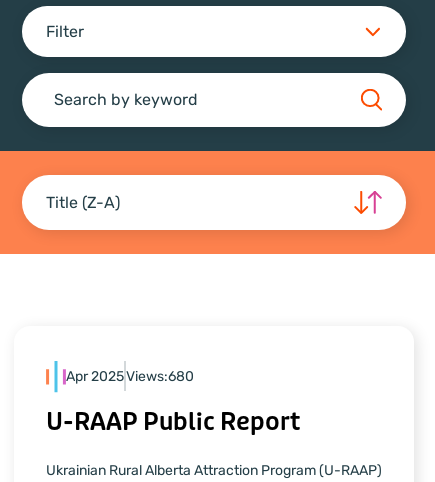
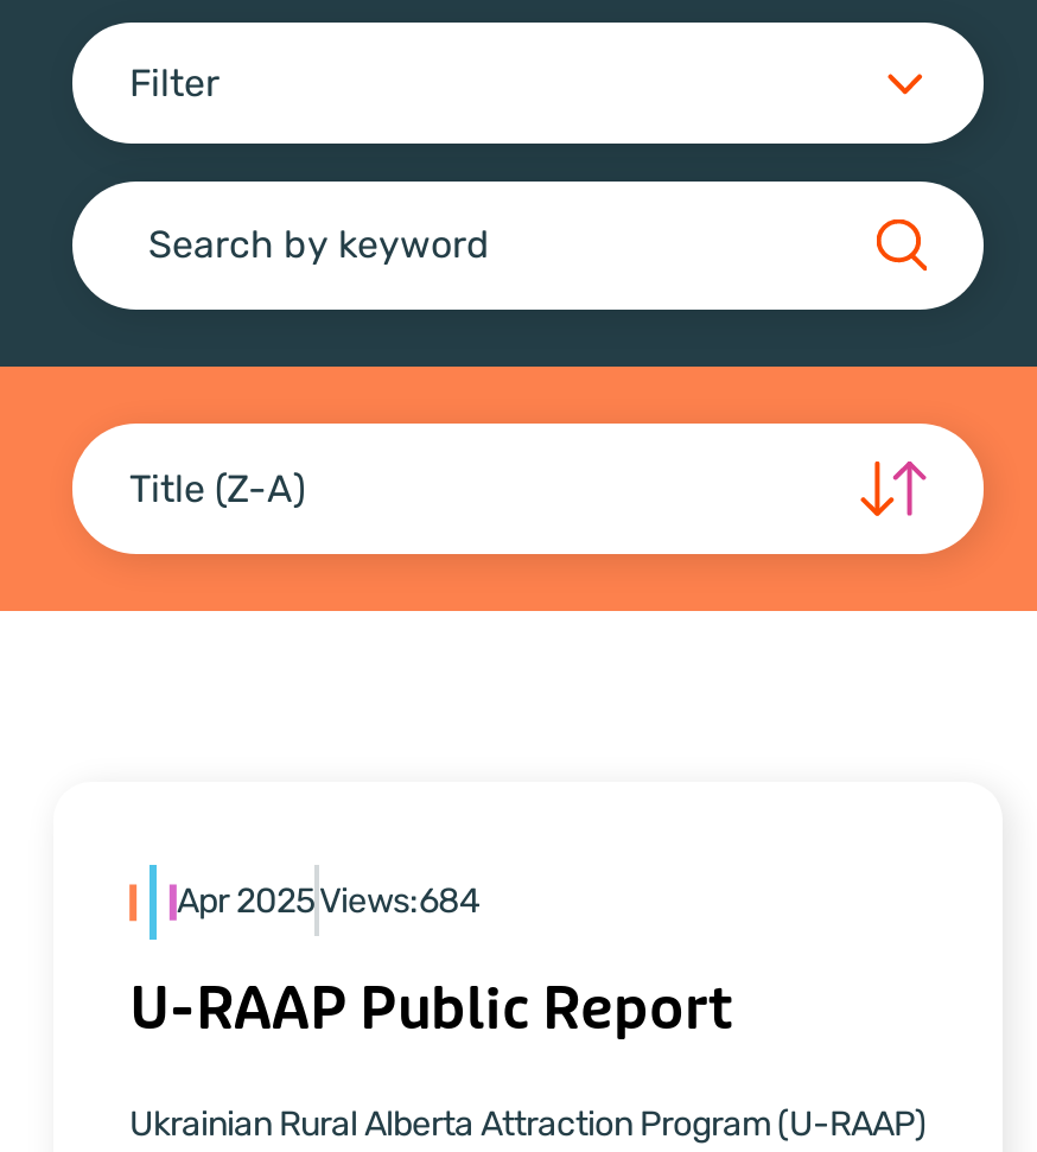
[66,368,194,385] Apr 2025 Views:680 -> [177,881,481,922] Apr 2025 Views:684

